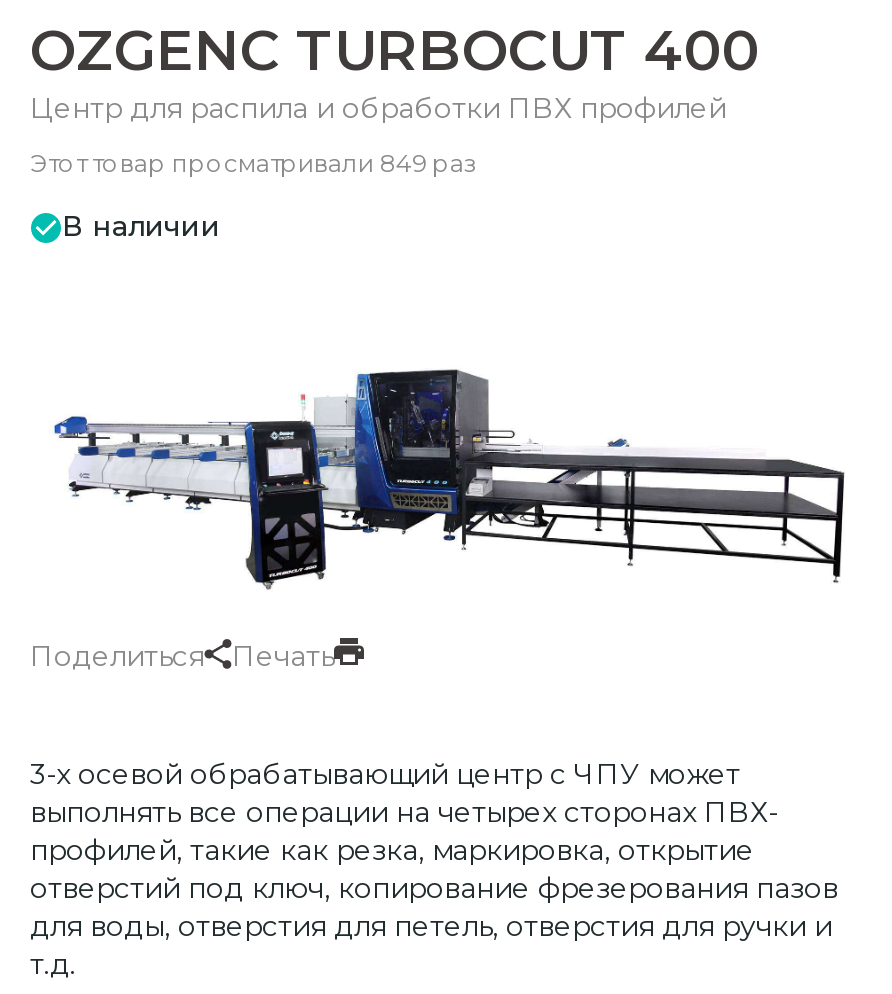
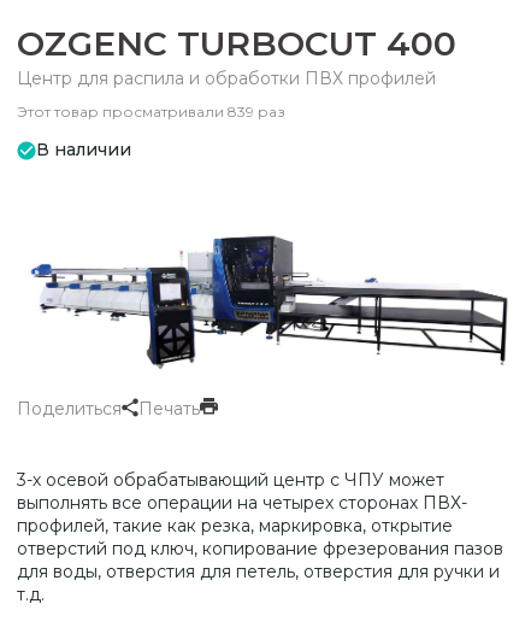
[30,148,478,178] Этот товар просматривали 849 раз -> [17,102,285,121] Этот товар просматривали 839 раз

